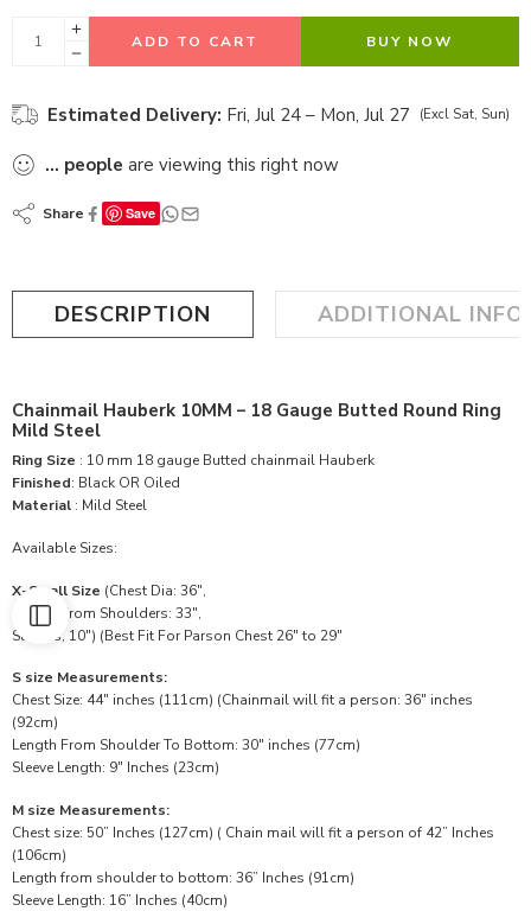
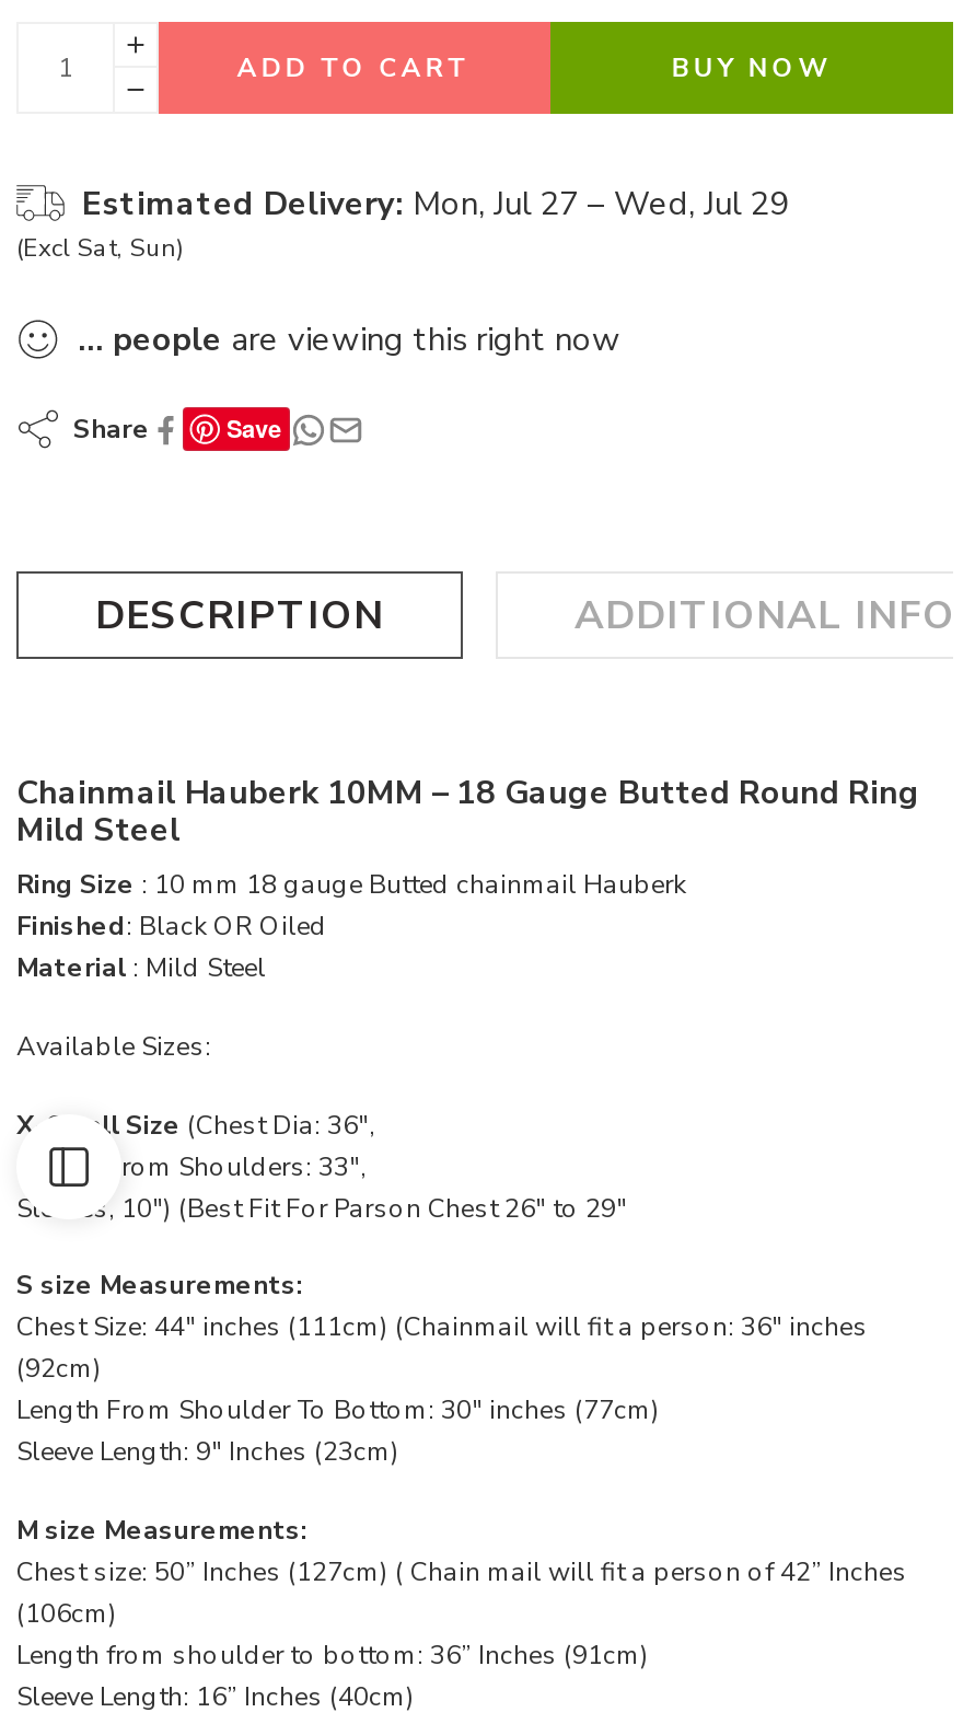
[47,103,510,127] Estimated Delivery: Fri, Jul 24 – Mon, Jul 27 (Excl Sat, Sun) -> [16,182,789,265] Estimated Delivery: Mon, Jul 27 – Wed, Jul 29 | (Excl Sat, Sun)

